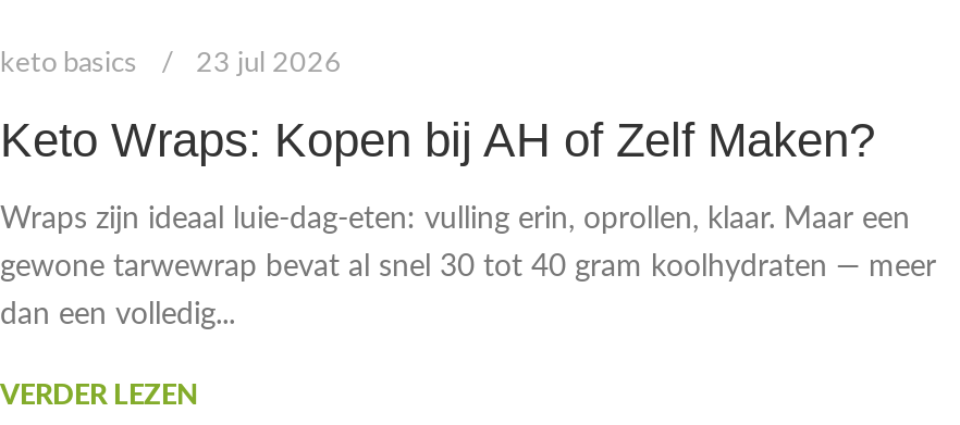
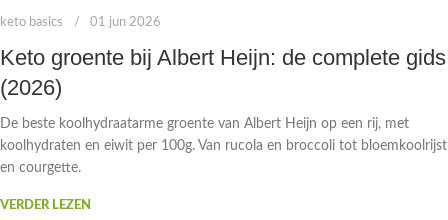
[196,50,342,79] 23 jul 2026 -> [90,16,161,29] 01 jun 2026
[0,113,875,168] Keto Wraps: Kopen bij AH of Zelf Maken? -> [0,45,446,100] Keto groente bij Albert Heijn: de complete gids | (2026)
[0,205,910,235] Wraps zijn ideaal luie-dag-eten: vulling erin, oprollen, klaar. Maar een -> [0,117,409,131] De beste koolhydraatarme groente van Albert Heijn op een rij, met
[0,253,936,283] gewone tarwewrap bevat al snel 30 tot 40 gram koolhydraten — meer -> [0,139,447,153] koolhydraten en eiwit per 100g. Van rucola en broccoli tot bloemkoolrijst
[0,300,235,331] dan een volledig... -> [0,161,81,175] en courgette.

